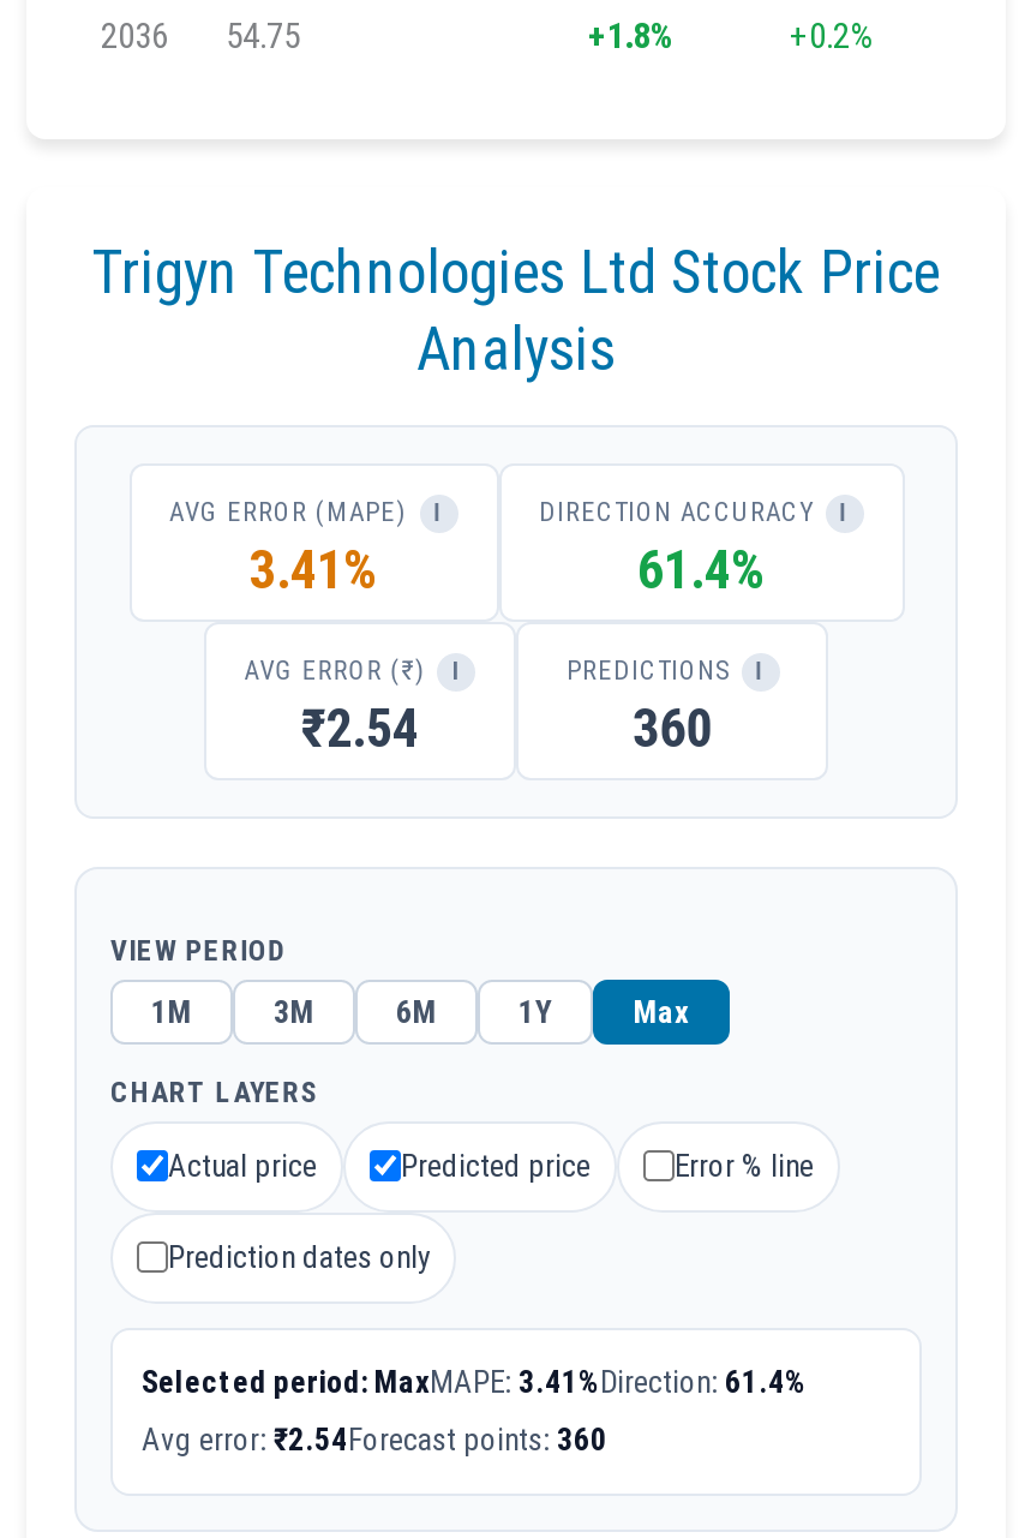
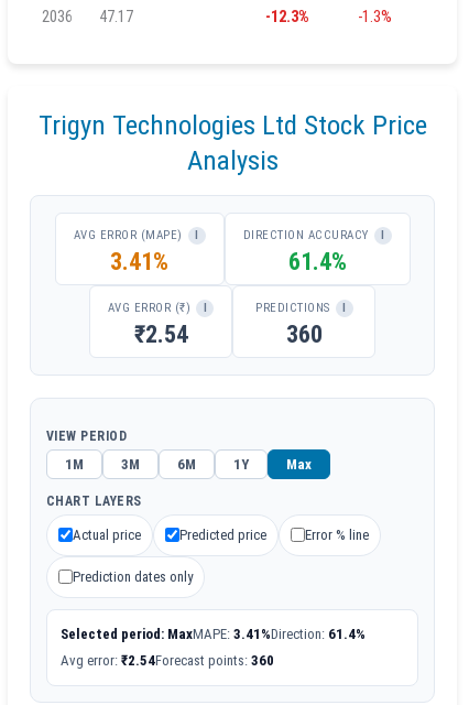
[101,14,300,57] 2036 54.75 -> [42,6,133,26] 2036 47.17
[588,14,675,57] +1.8% -> [265,6,309,26] -12.3%
[790,14,874,57] +0.2% -> [358,6,392,26] -1.3%

